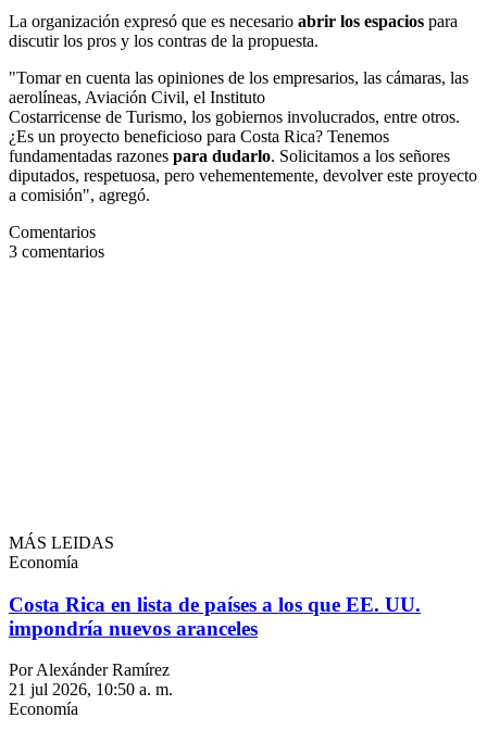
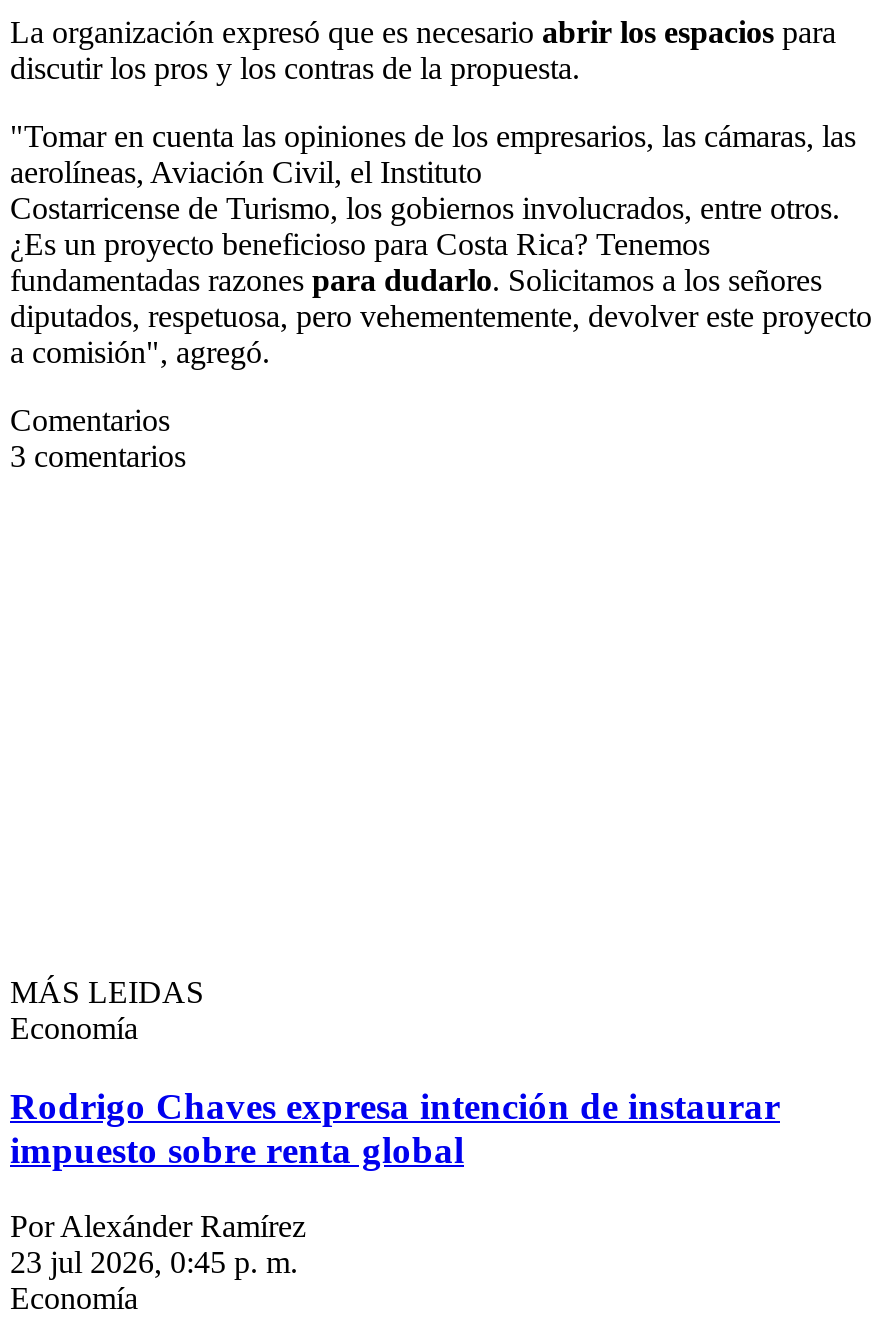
[9,593,421,639] Costa Rica en lista de países a los que EE. UU. | impondría nuevos aranceles -> [10,1084,780,1170] Rodrigo Chaves expresa intención de instaurar | impuesto sobre renta global
[9,680,173,699] 21 jul 2026, 10:50 a. m. -> [10,1245,298,1279] 23 jul 2026, 0:45 p. m.

